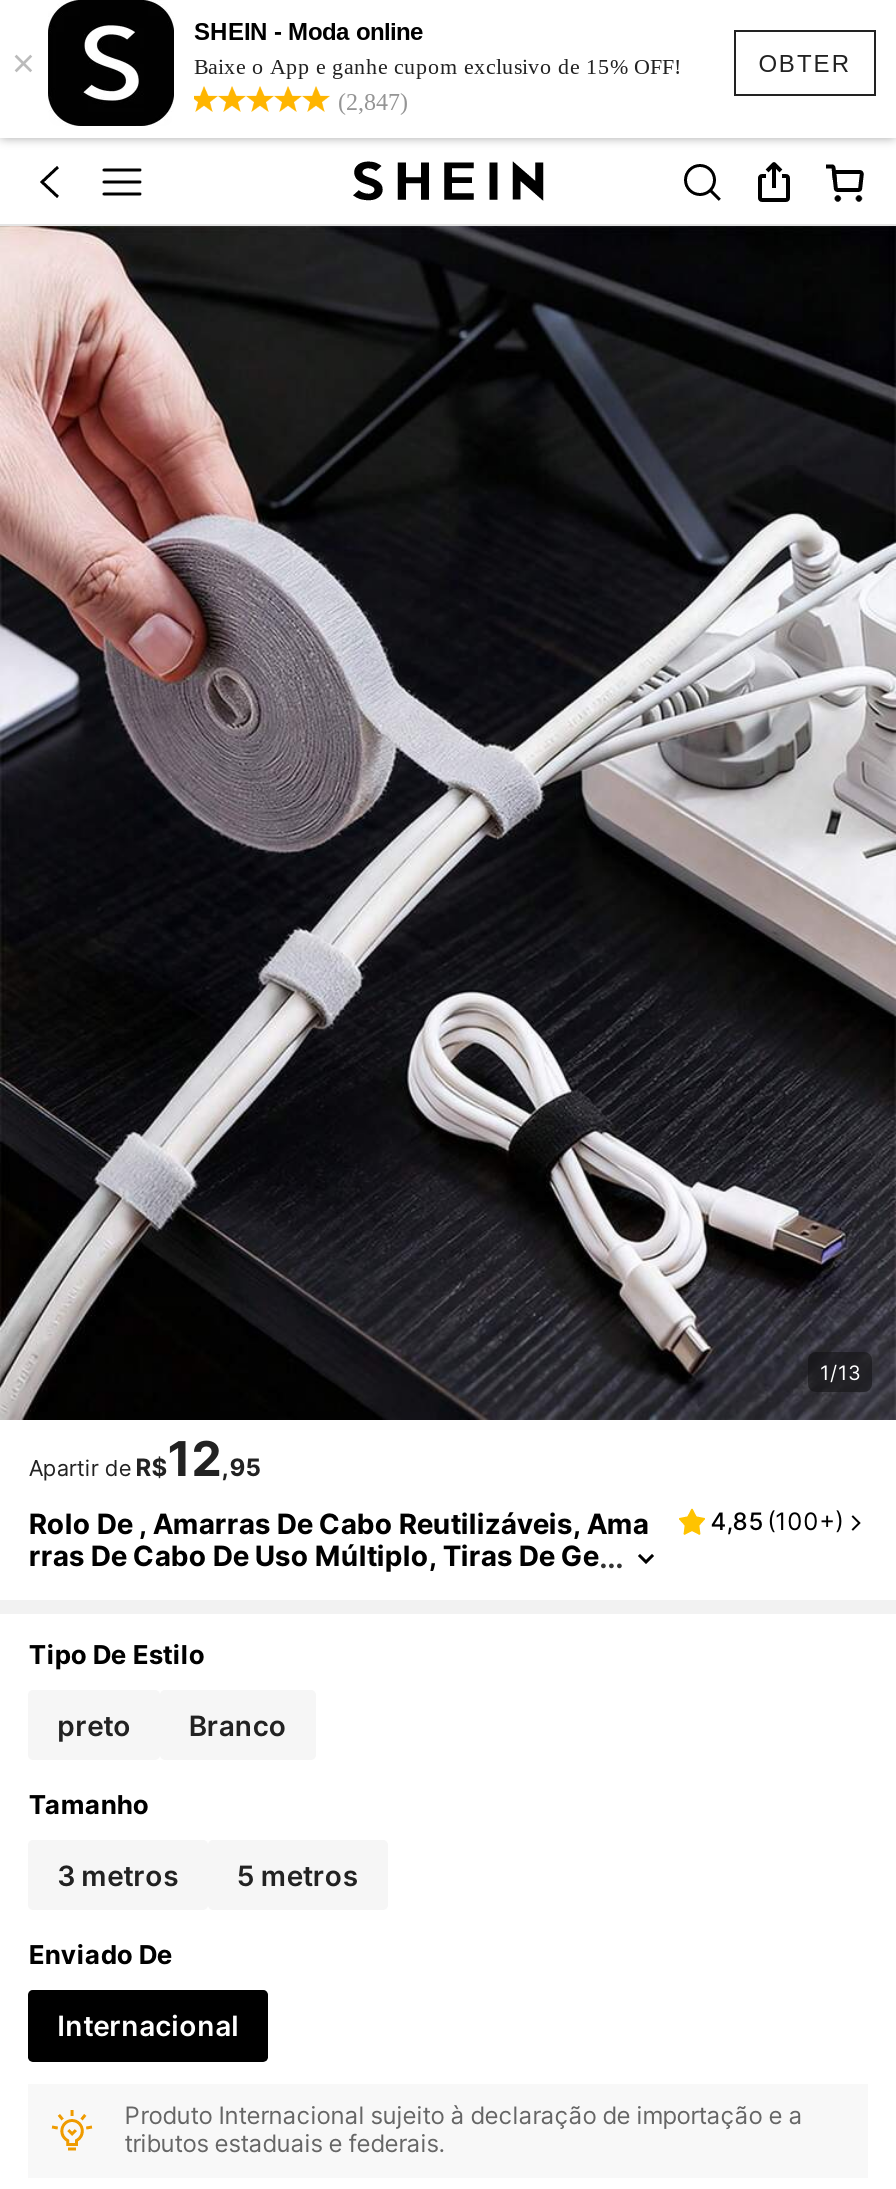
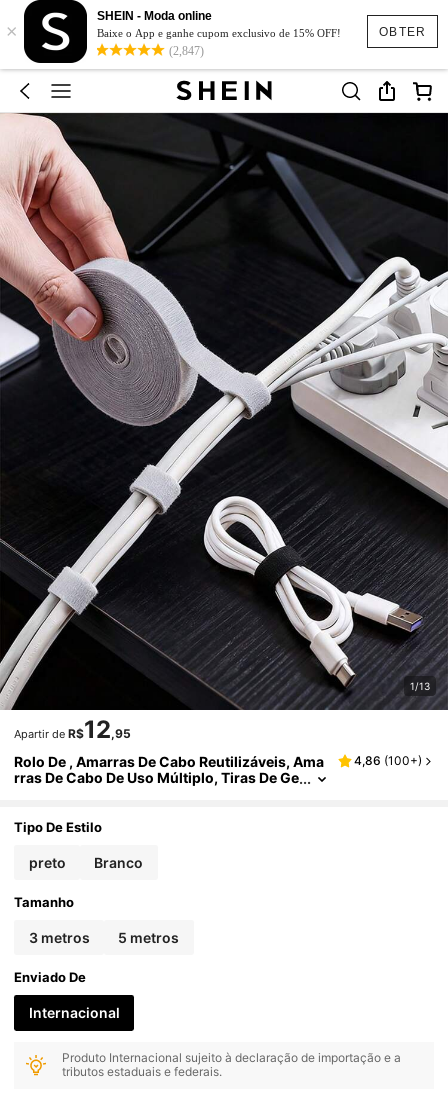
[711,1507,843,1537] 4,85 (100+) -> [354,753,422,768] 4,86 (100+)

